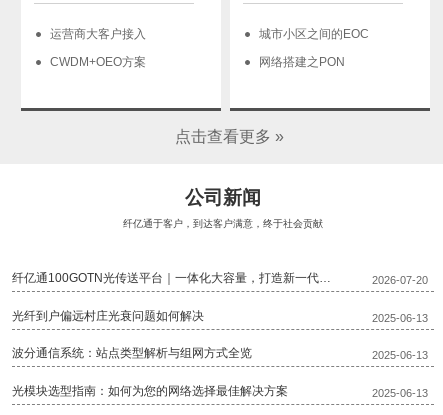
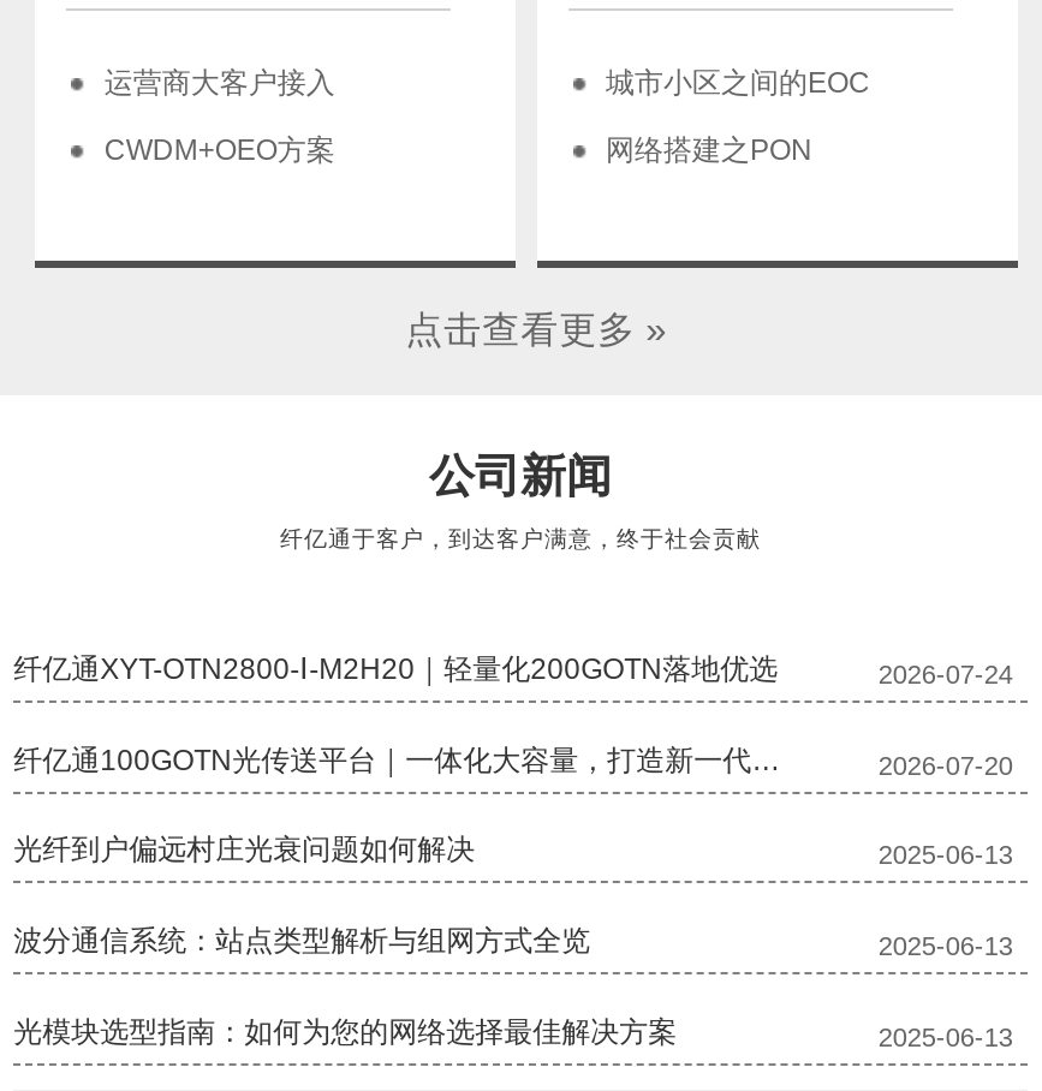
none -> [13,652,1013,688] 纤亿通XYT-OTN2800-Ⅰ-M2H20｜轻量化200GOTN落地优选 | 2026-07-24

